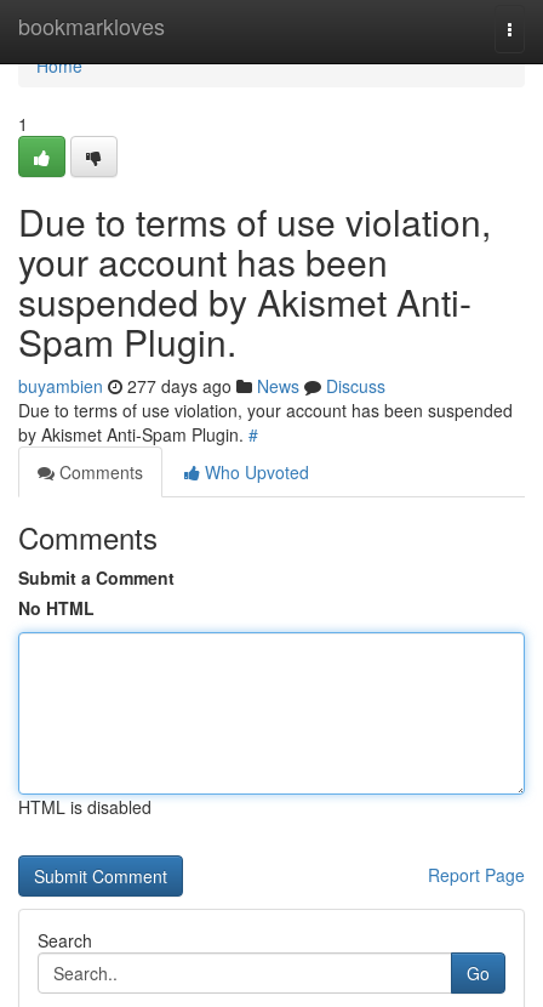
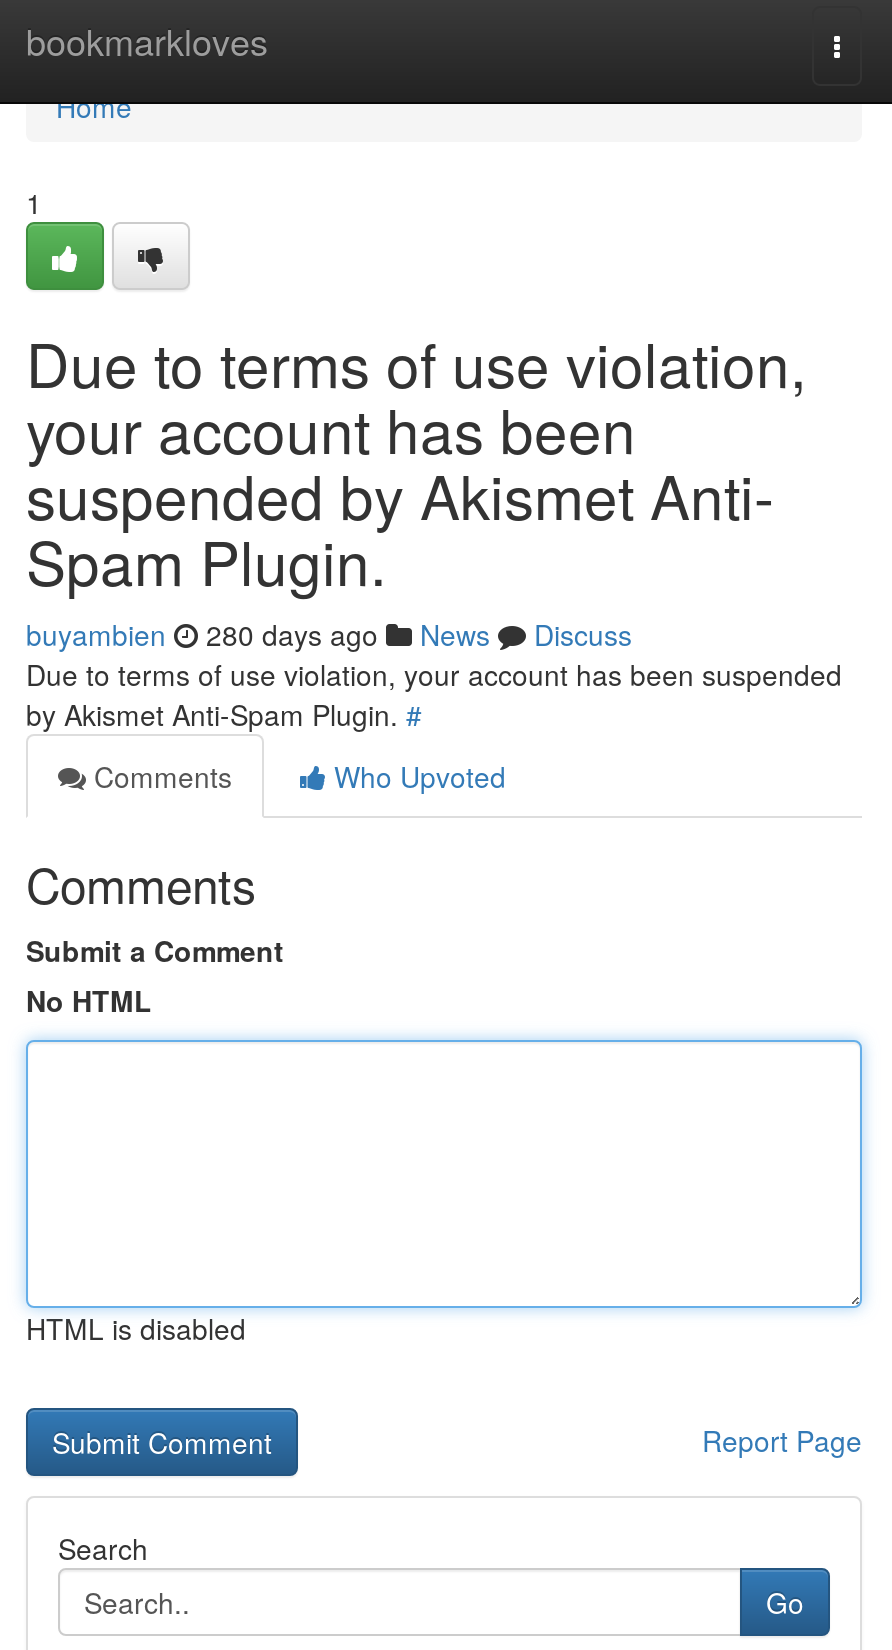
[18,374,385,398] buyambien 277 days ago News Discuss -> [26,614,632,654] buyambien 280 days ago News Discuss

